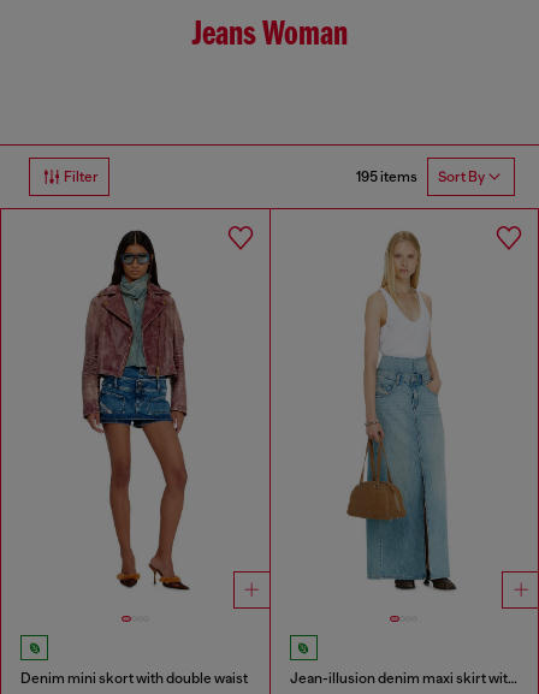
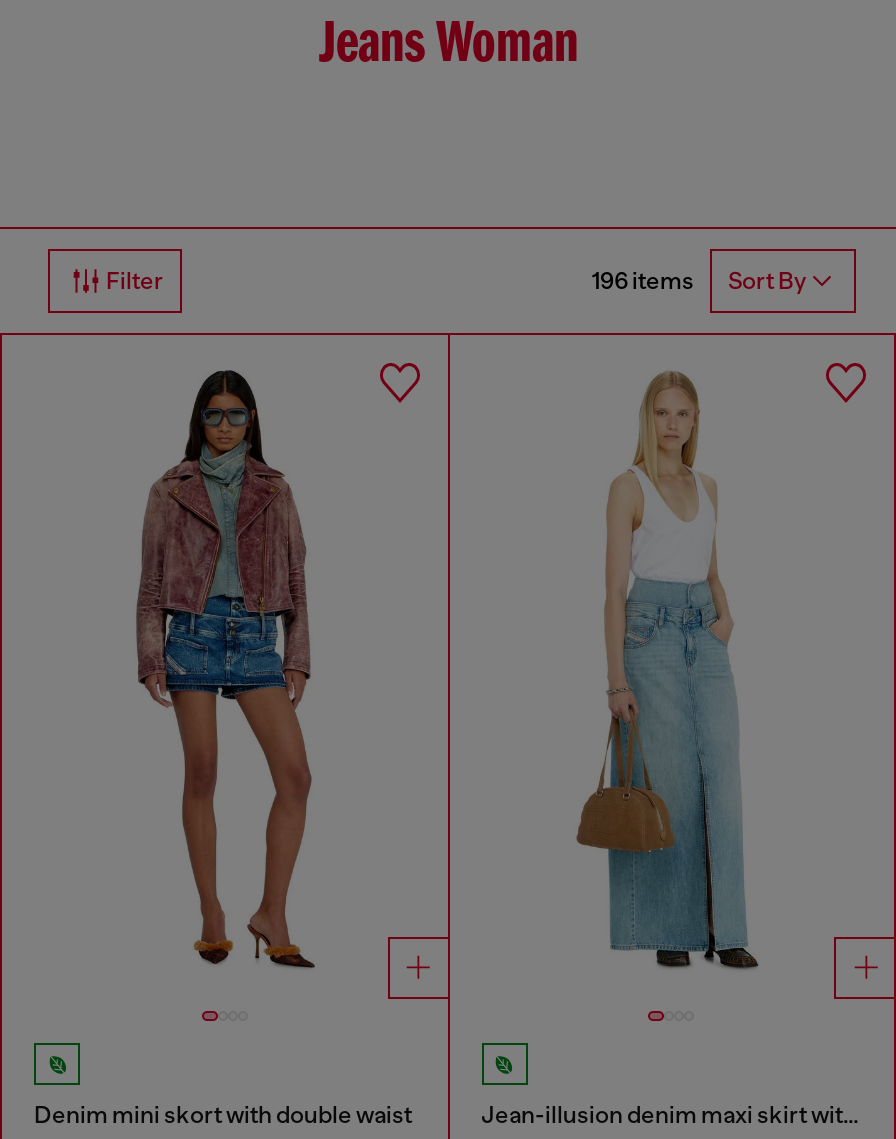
[356,168,485,186] 195 items Sort By -> [592,267,806,296] 196 items Sort By

